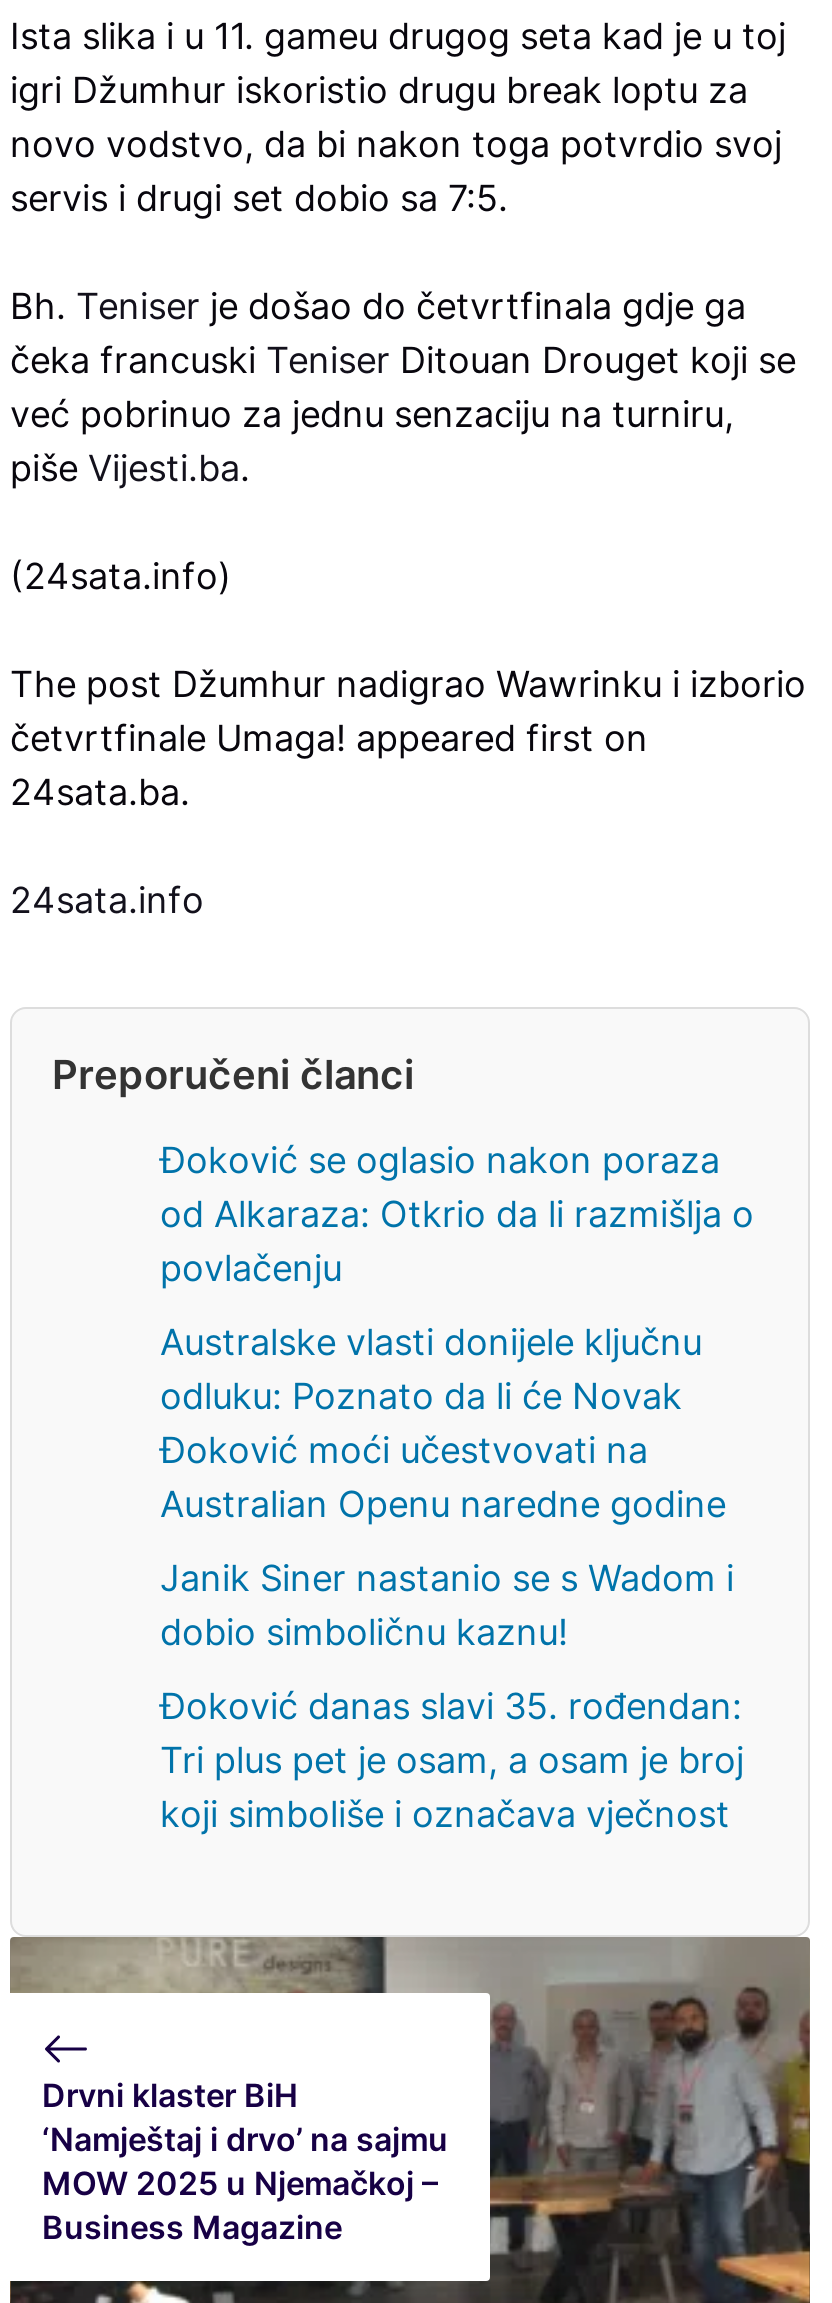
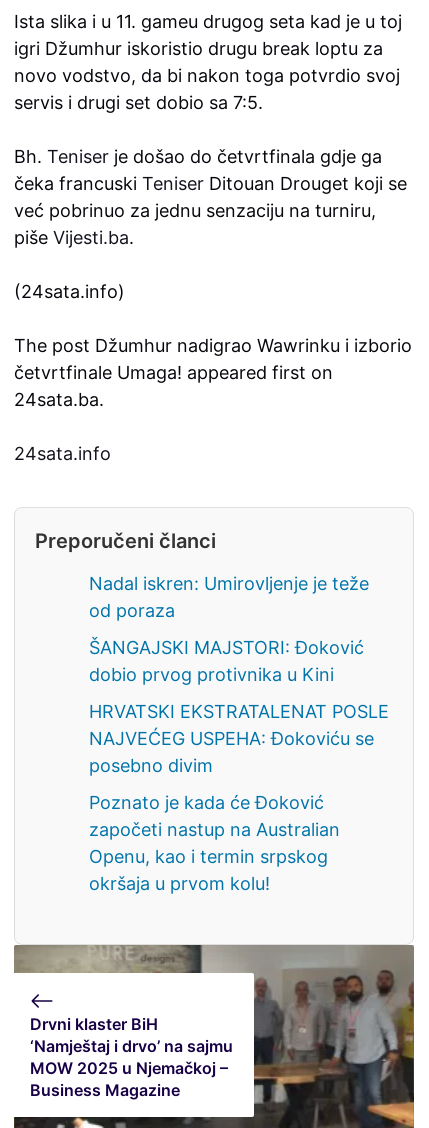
[160,1139,754,1289] Đoković se oglasio nakon poraza | od Alkaraza: Otkrio da li razmišlja o | povlačenju -> [89,573,369,621] Nadal iskren: Umirovljenje je teže | od poraza
[160,1321,726,1525] Australske vlasti donijele ključnu | odluku: Poznato da li će Novak | Đoković moći učestvovati na | Australian Openu naredne godine -> [89,637,364,685] ŠANGAJSKI MAJSTORI: Đoković | dobio prvog protivnika u Kini
[160,1557,734,1653] Janik Siner nastanio se s Wadom i | dobio simboličnu kaznu! -> [89,701,389,776] HRVATSKI EKSTRATALENAT POSLE | NAJVEĆEG USPEHA: Đokoviću se | posebno divim
[160,1685,744,1835] Đoković danas slavi 35. rođendan: | Tri plus pet je osam, a osam je broj | koji simboliše i označava vječnost -> [89,792,340,894] Poznato je kada će Đoković | započeti nastup na Australian | Openu, kao i termin srpskog | okršaja u prvom kolu!

